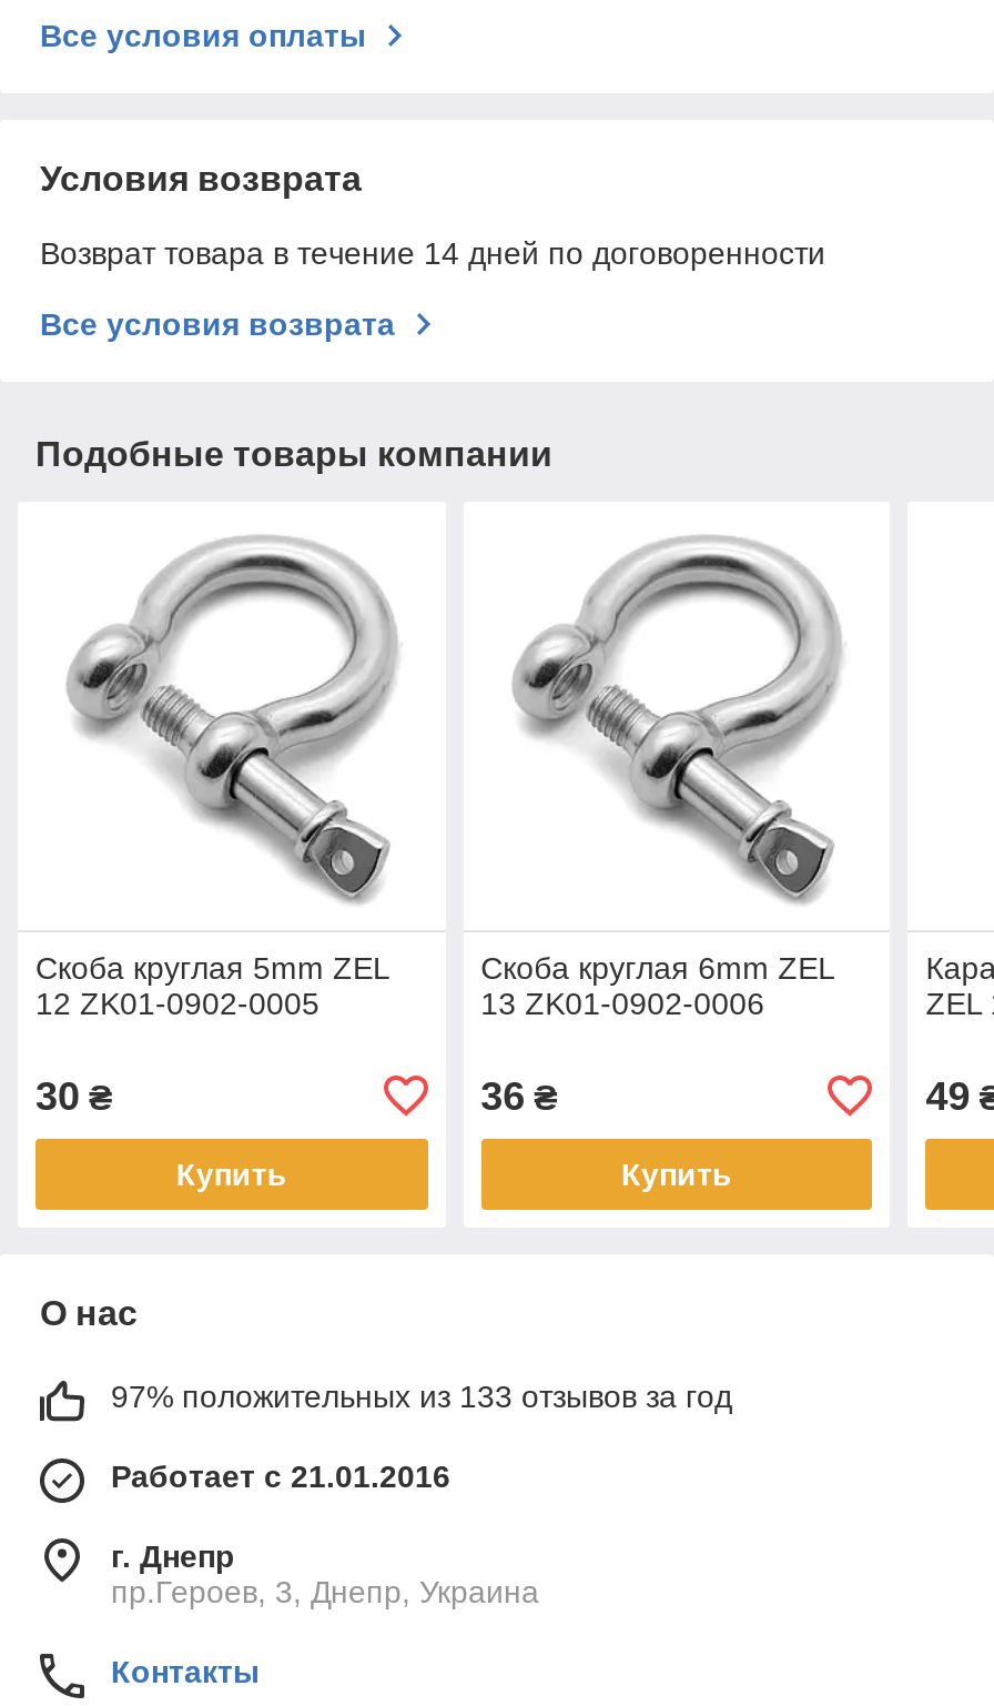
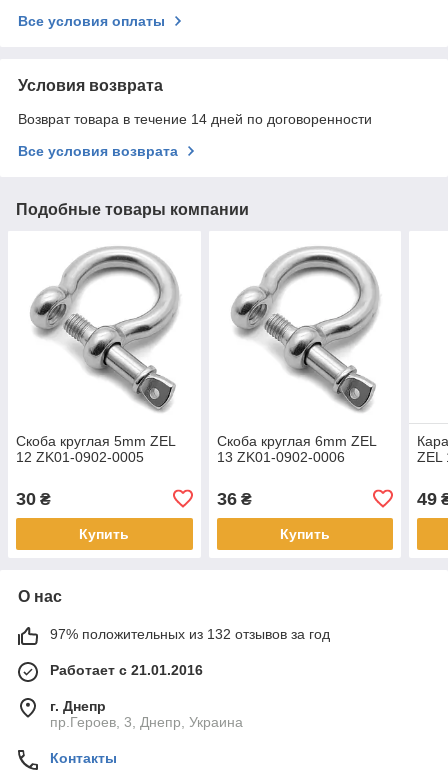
[111,1378,732,1414] 97% положительных из 133 отзывов за год -> [50,626,330,642] 97% положительных из 132 отзывов за год

